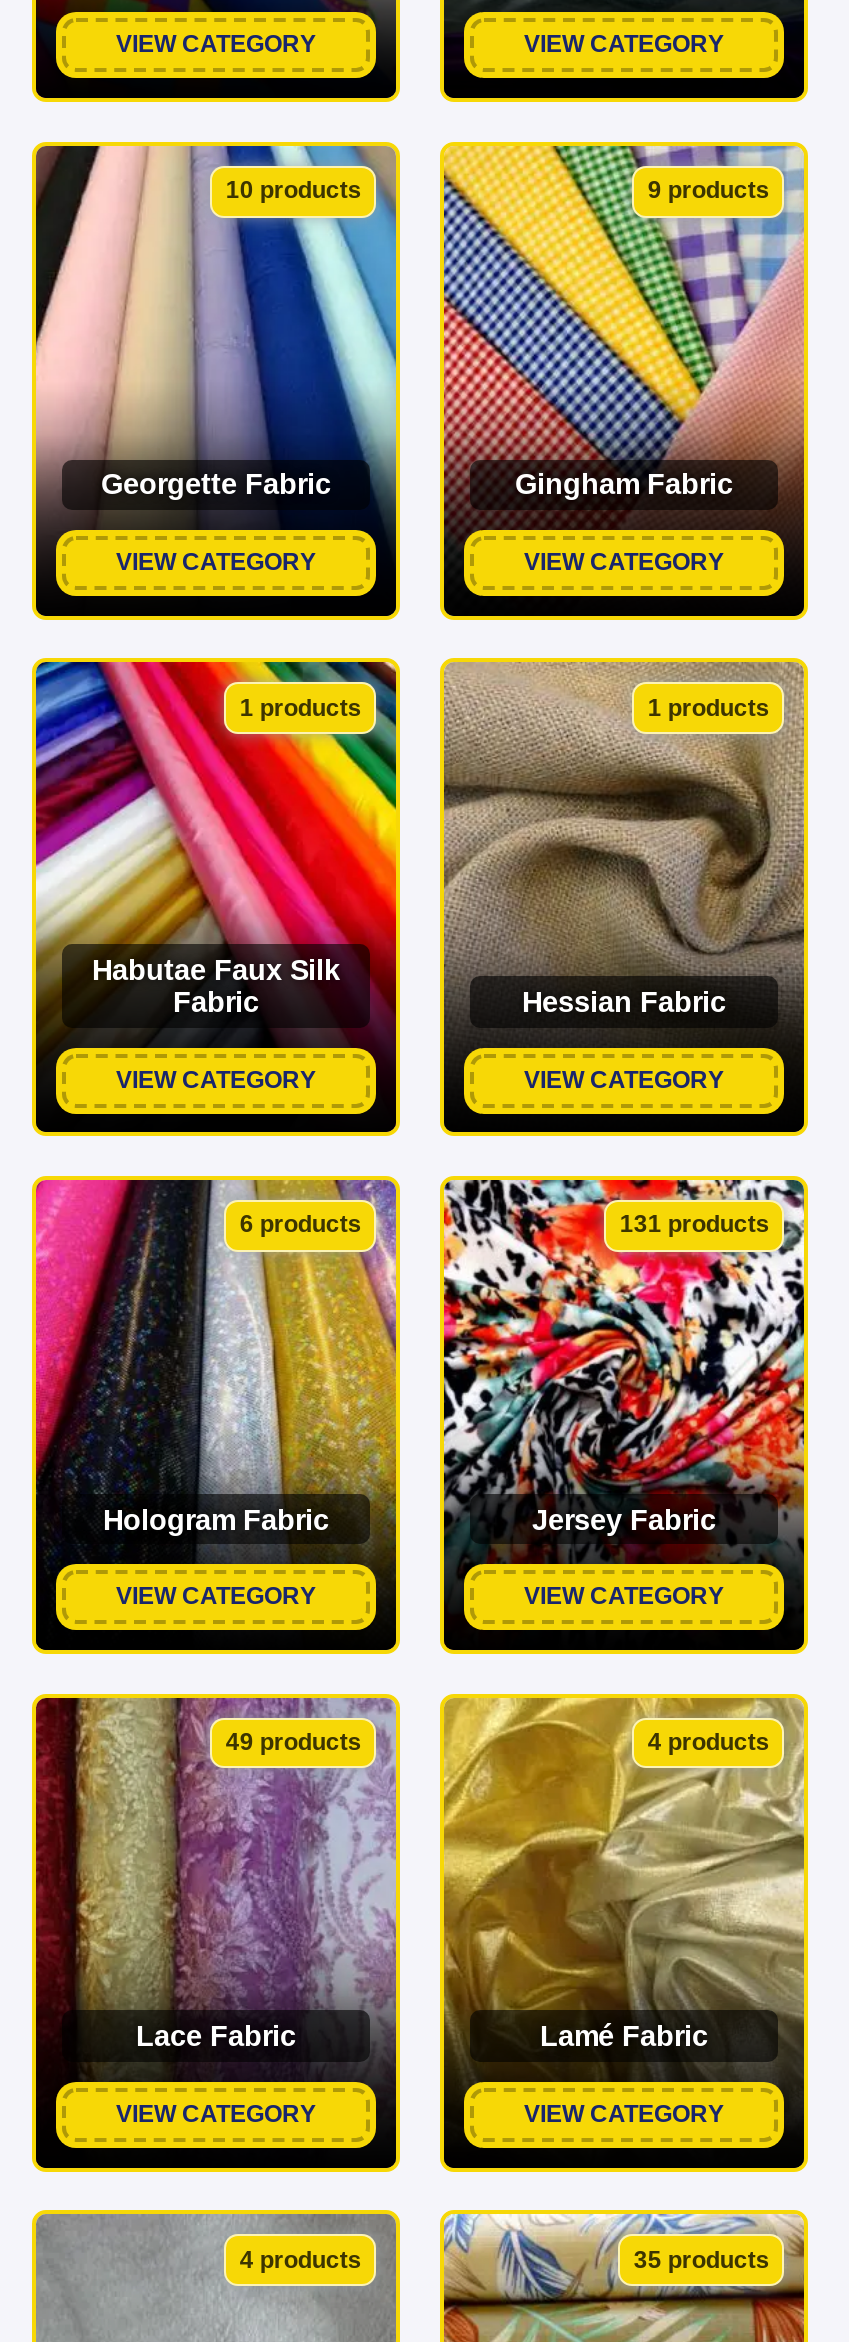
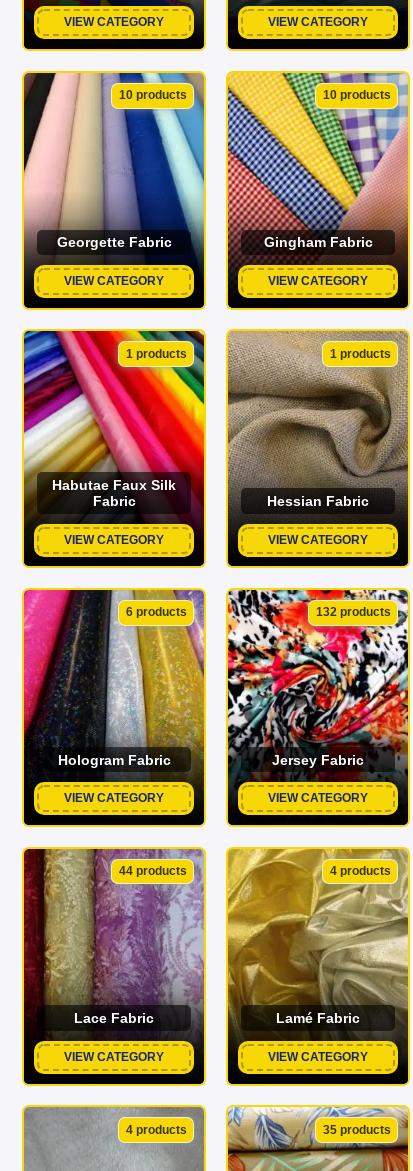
[648,176,770,204] 9 products -> [323,88,391,102] 10 products
[620,1211,770,1239] 131 products -> [316,605,391,619] 132 products
[226,1728,362,1756] 49 products -> [119,864,187,878] 44 products

